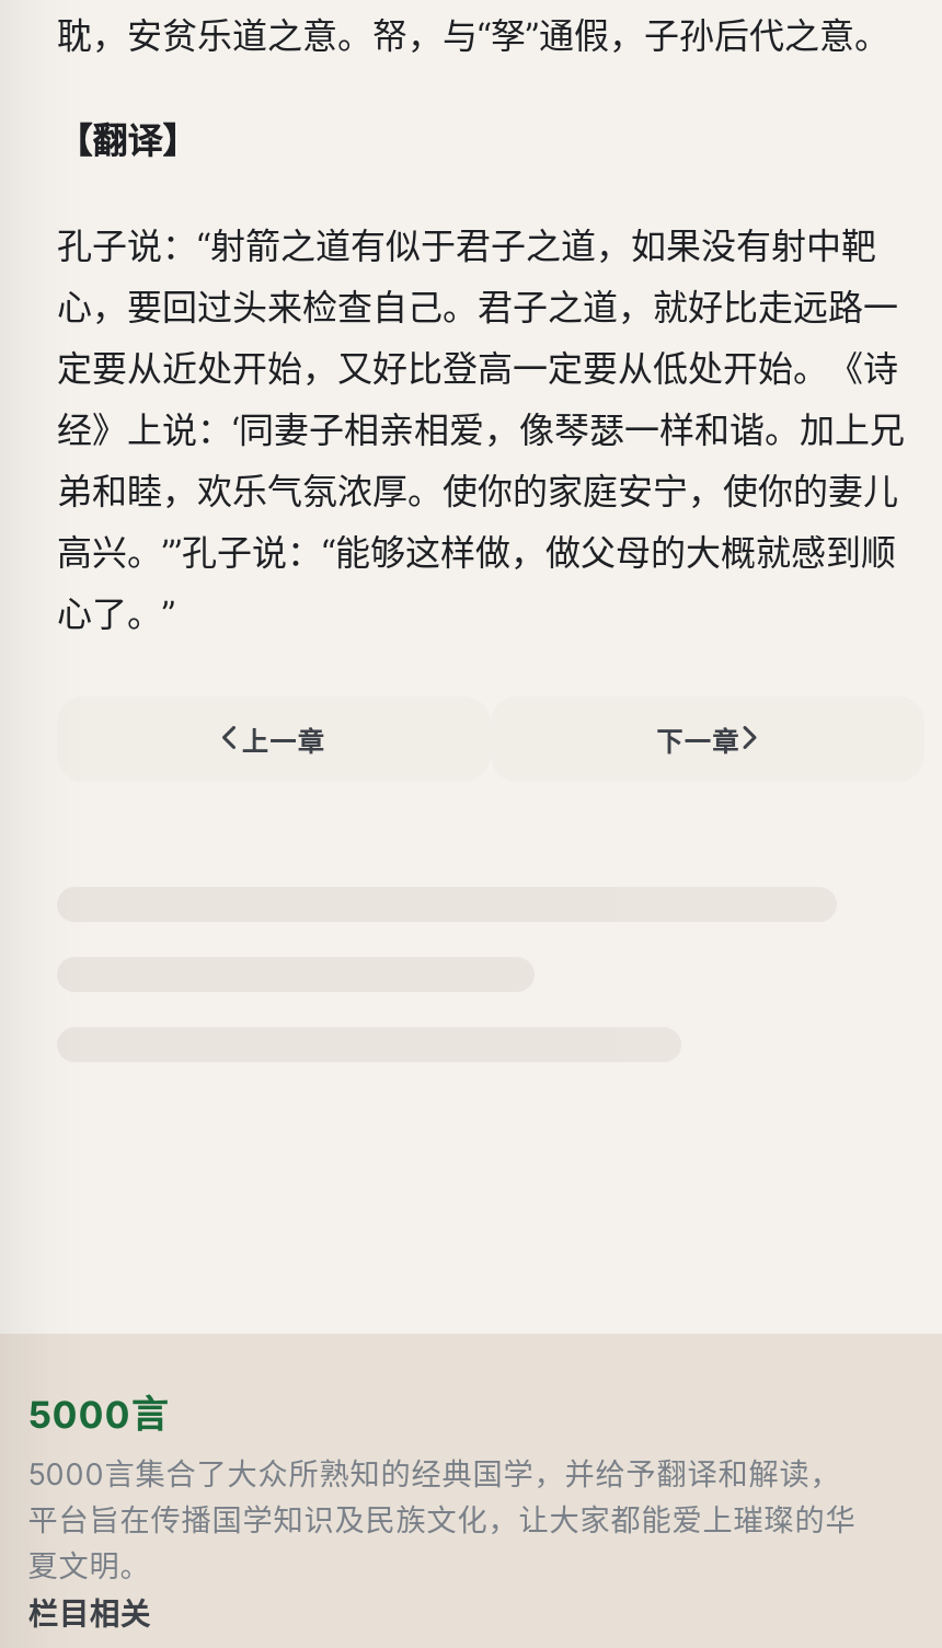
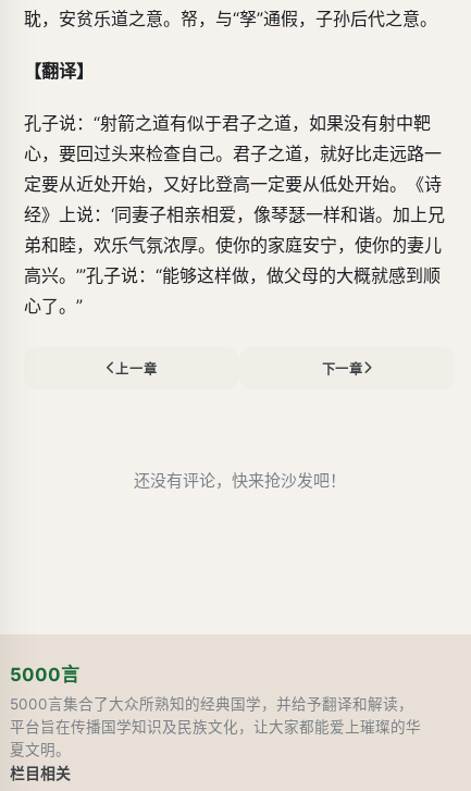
none -> [133,470,345,490] 还没有评论，快来抢沙发吧！

